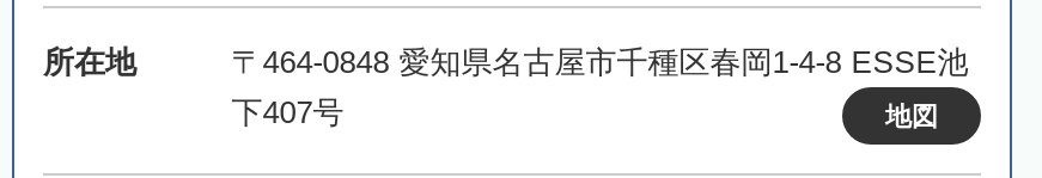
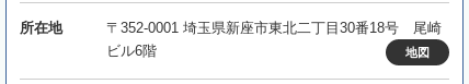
[231,44,968,130] 〒464-0848 愛知県名古屋市千種区春岡1-4-8 ESSE池 | 下407号 -> [106,20,441,59] 〒352-0001 埼玉県新座市東北二丁目30番18号 尾崎 | ビル6階

